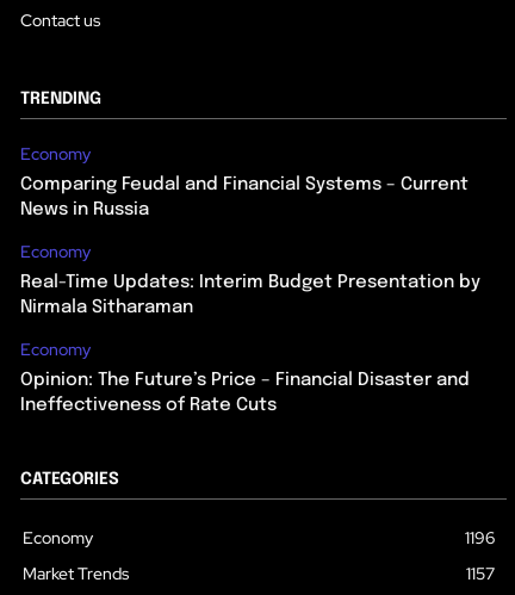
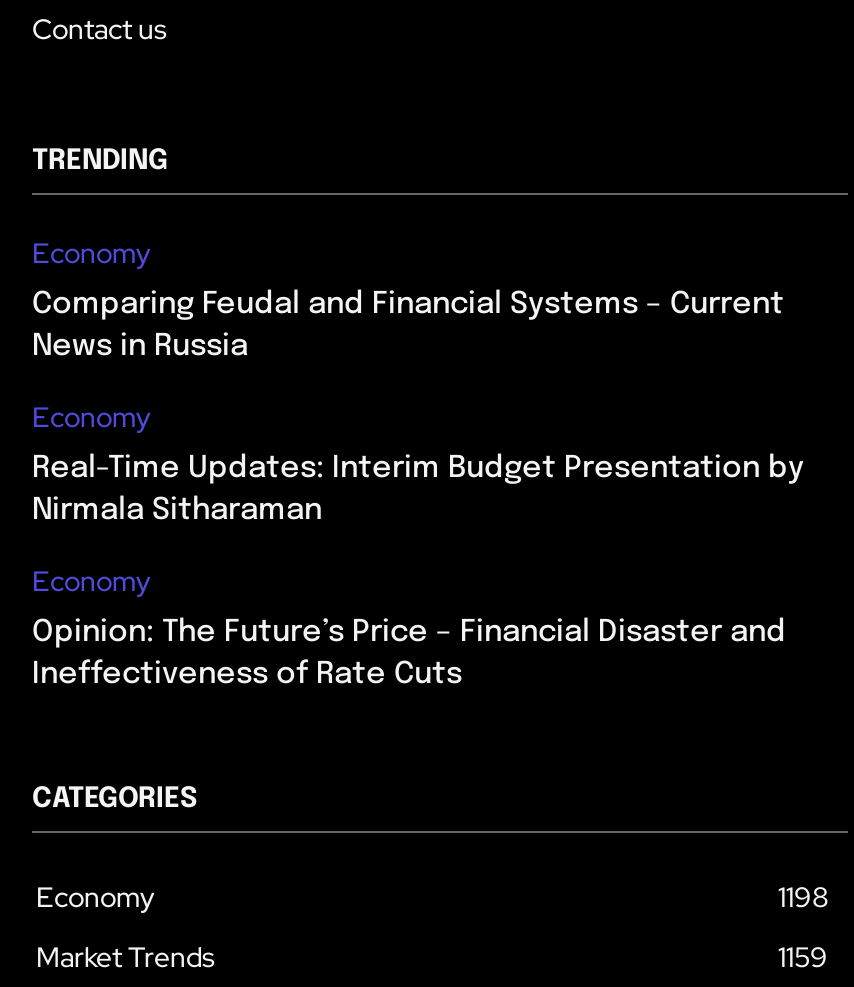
[465,527,495,548] 1196 -> [778,879,828,915] 1198
[466,563,495,584] 1157 -> [778,939,828,975] 1159

